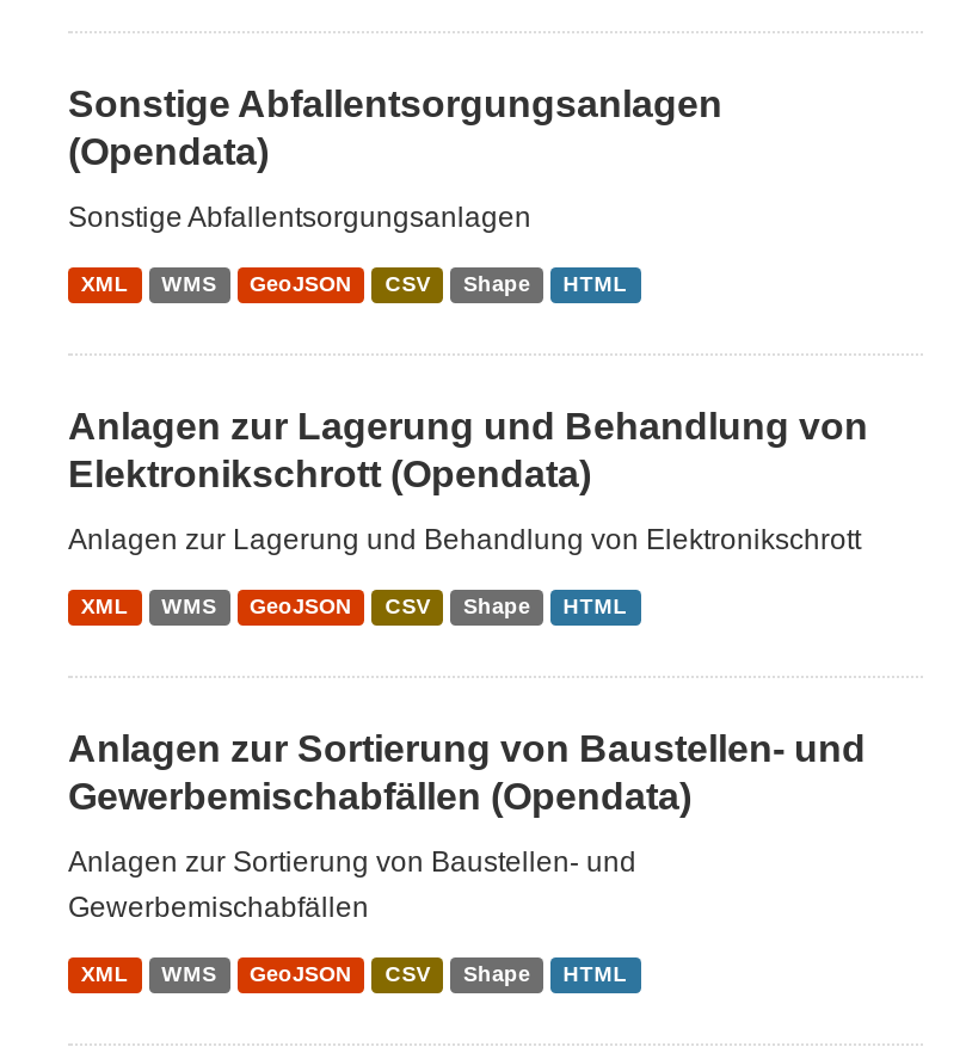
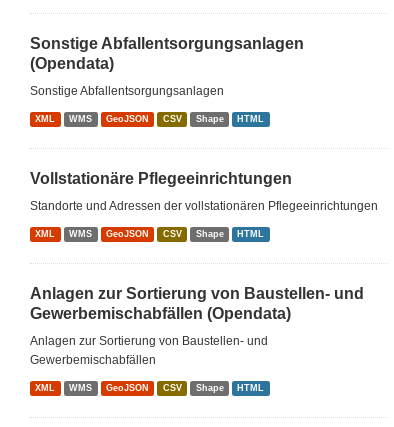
[68,406,868,494] Anlagen zur Lagerung und Behandlung von | Elektronikschrott (Opendata) -> [30,170,292,187] Vollstationäre Pflegeeinrichtungen
[68,523,861,556] Anlagen zur Lagerung und Behandlung von Elektronikschrott -> [30,199,378,213] Standorte und Adressen der vollstationären Pflegeeinrichtungen

